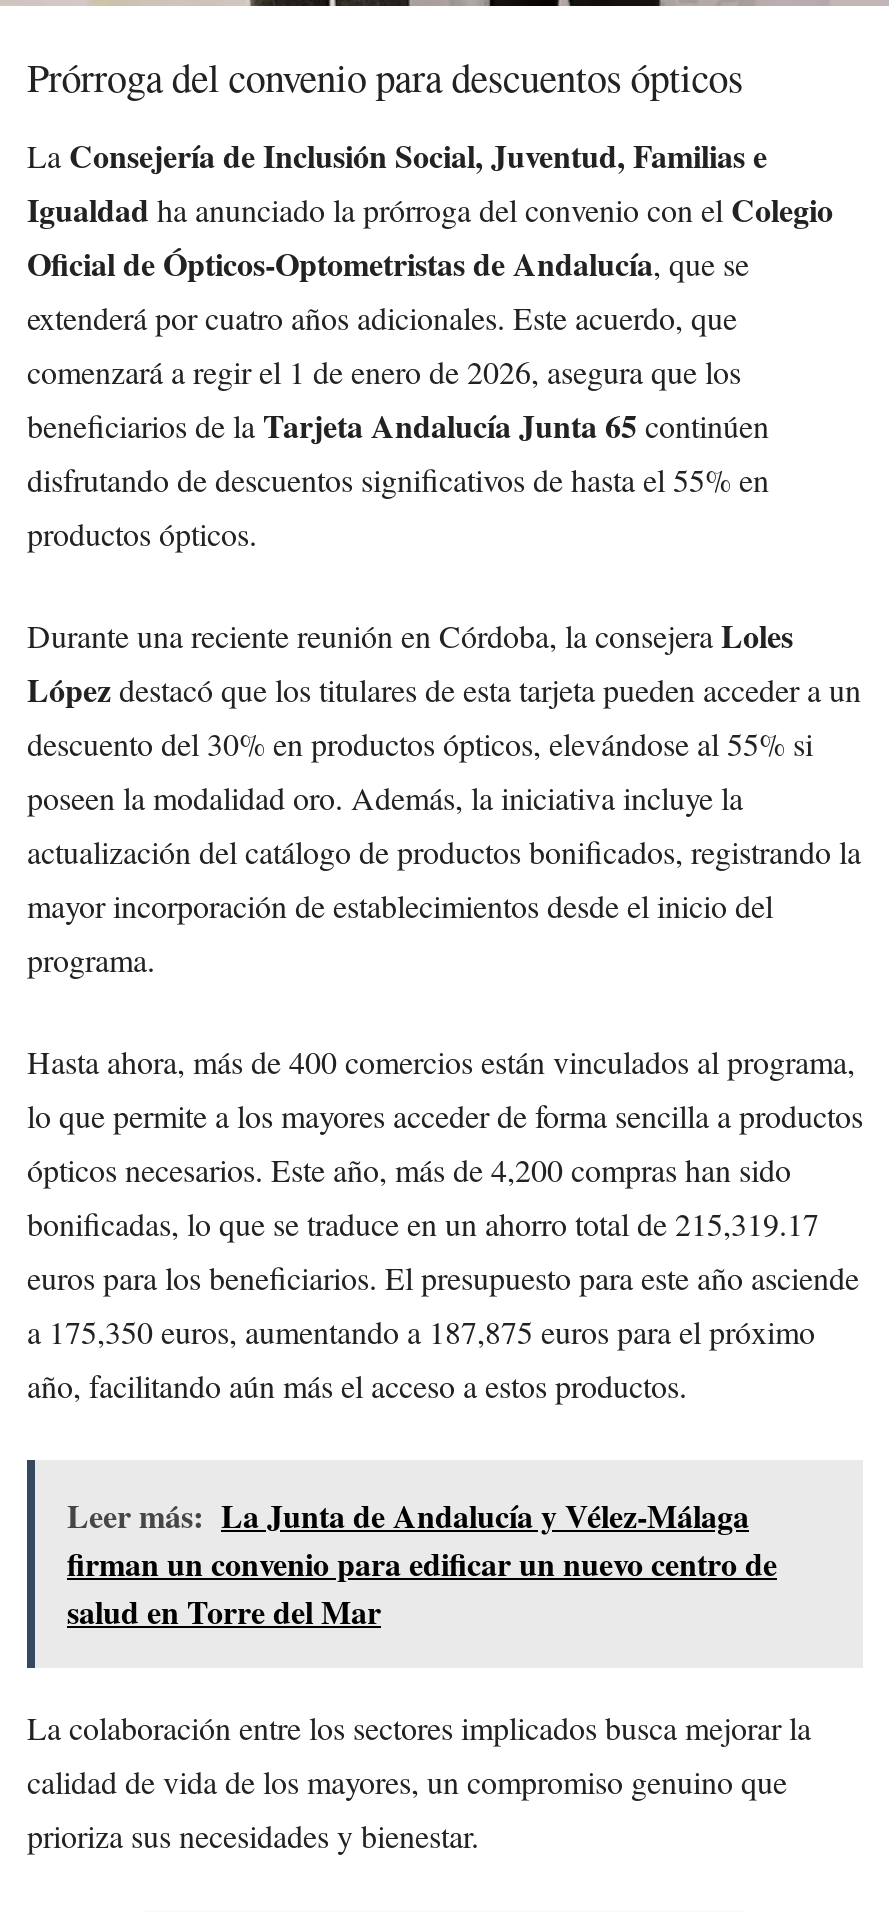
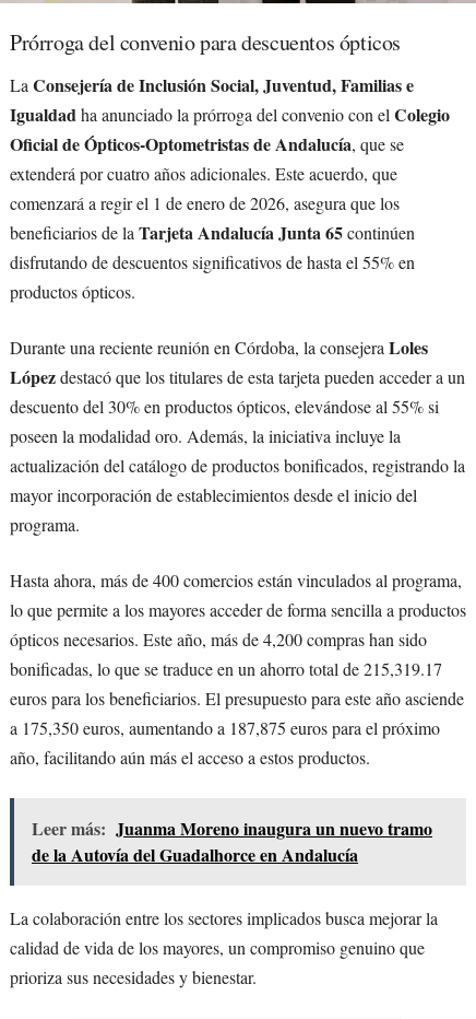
[67,1492,777,1634] Leer más: La Junta de Andalucía y Vélez-Málaga | firman un convenio para edificar un nuevo centro de | salud en Torre del Mar -> [32,816,432,867] Leer más: Juanma Moreno inaugura un nuevo tramo | de la Autovía del Guadalhorce en Andalucía

